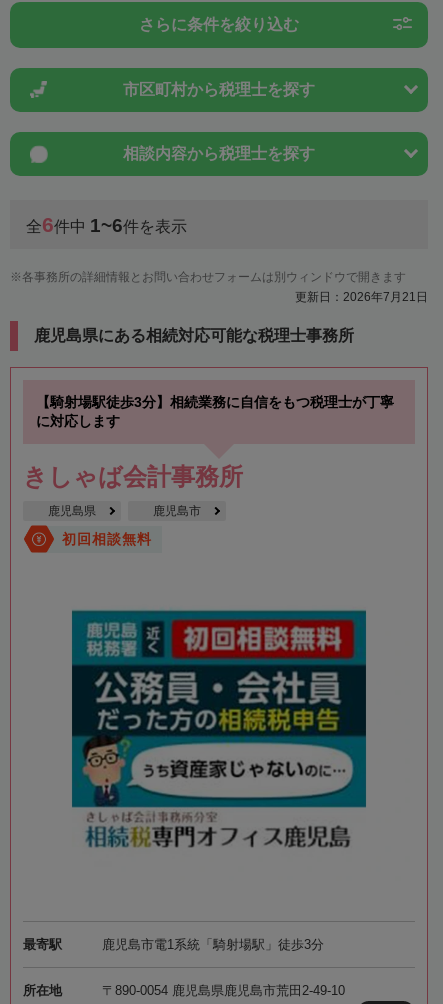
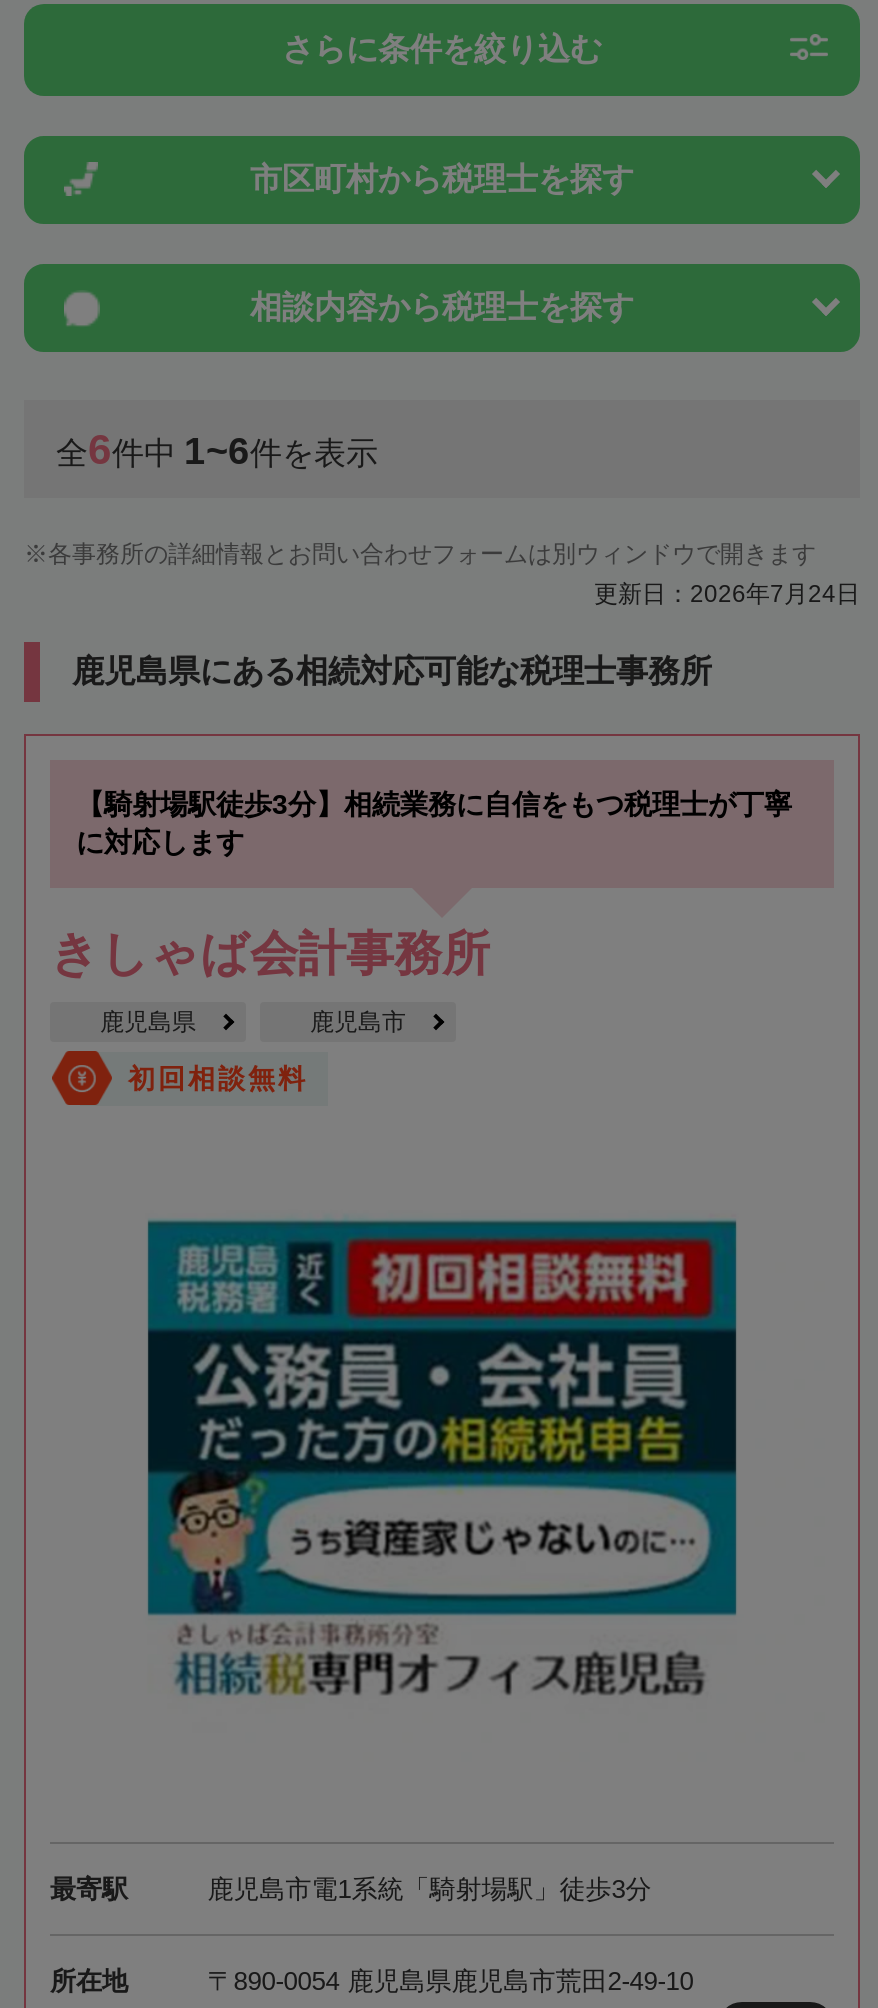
[295,290,428,304] 更新日：2026年7月21日 -> [594,579,860,607] 更新日：2026年7月24日

